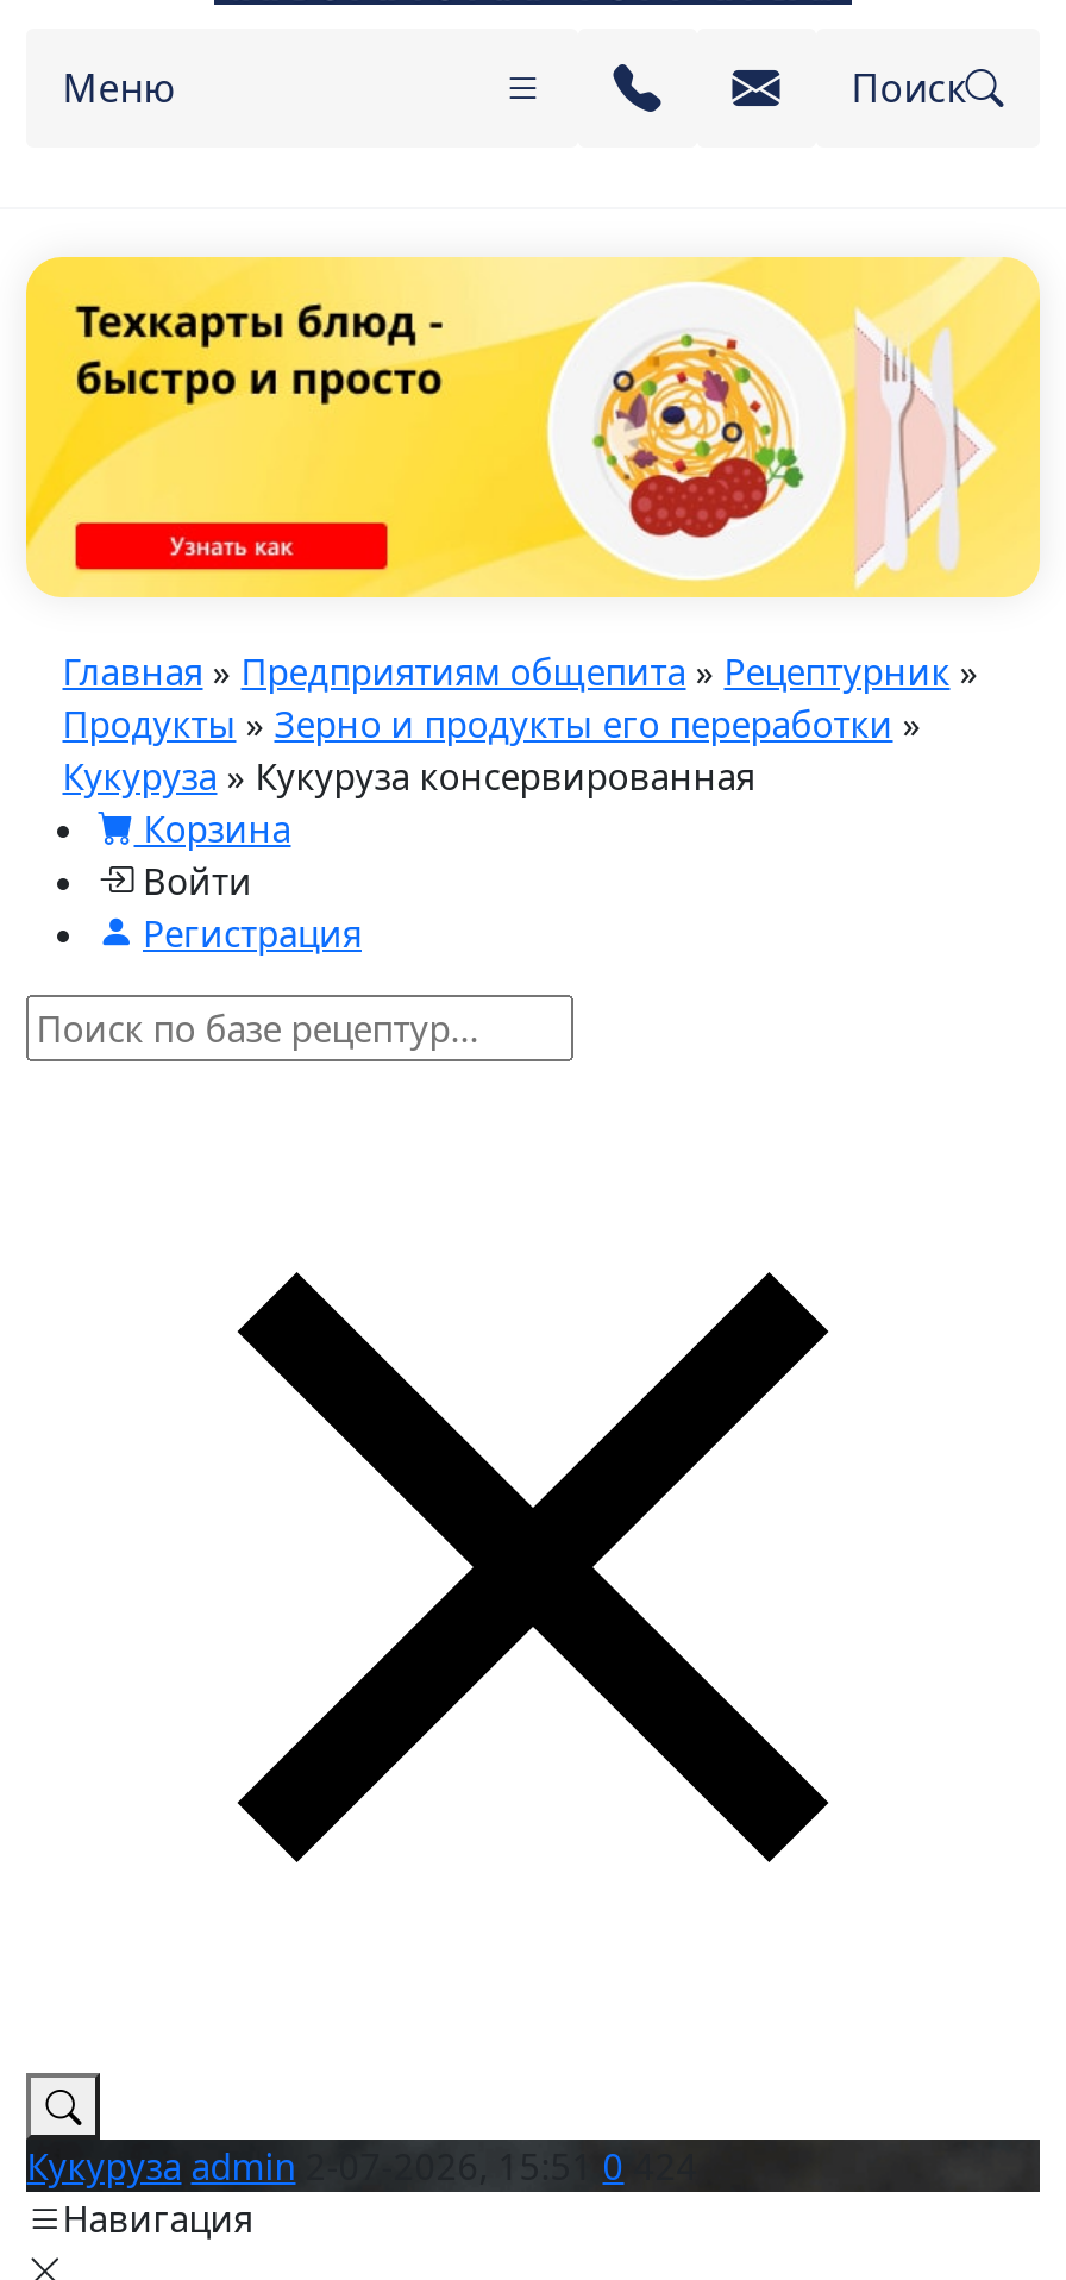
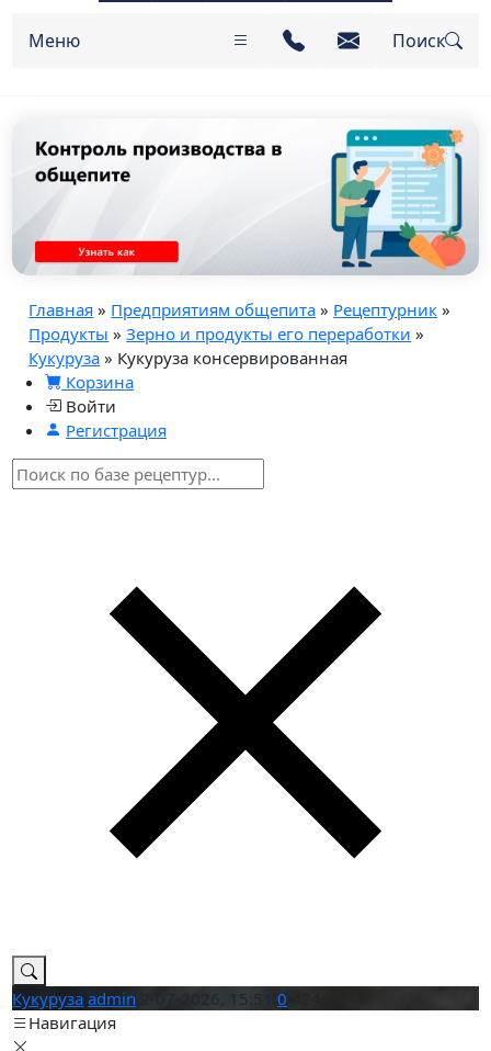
[24,255,1042,600] [image] -> [12,118,479,275] [image]

